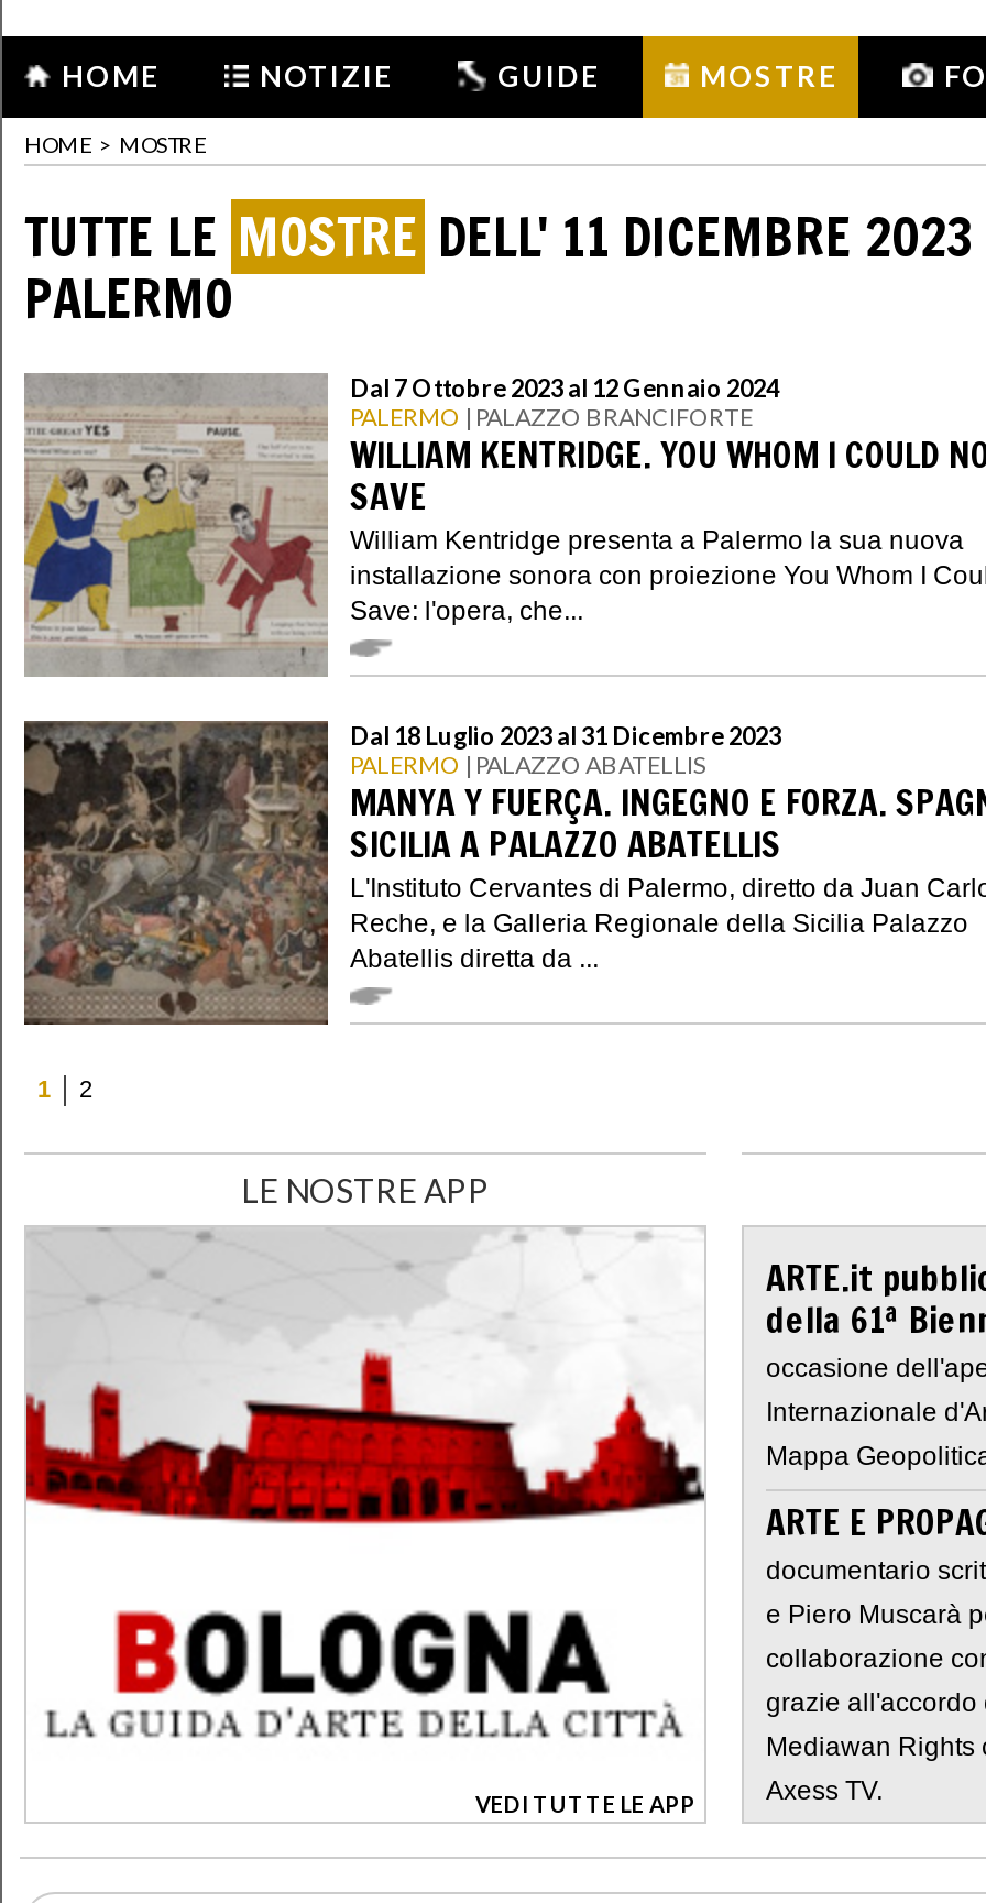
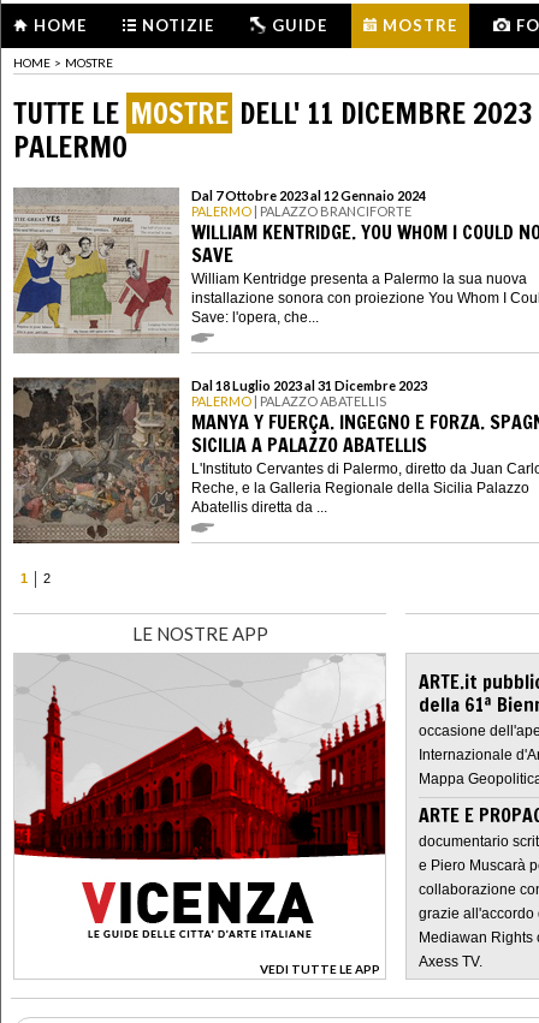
[24,1232,706,1747] [image] -> [13,654,386,939] [image]

